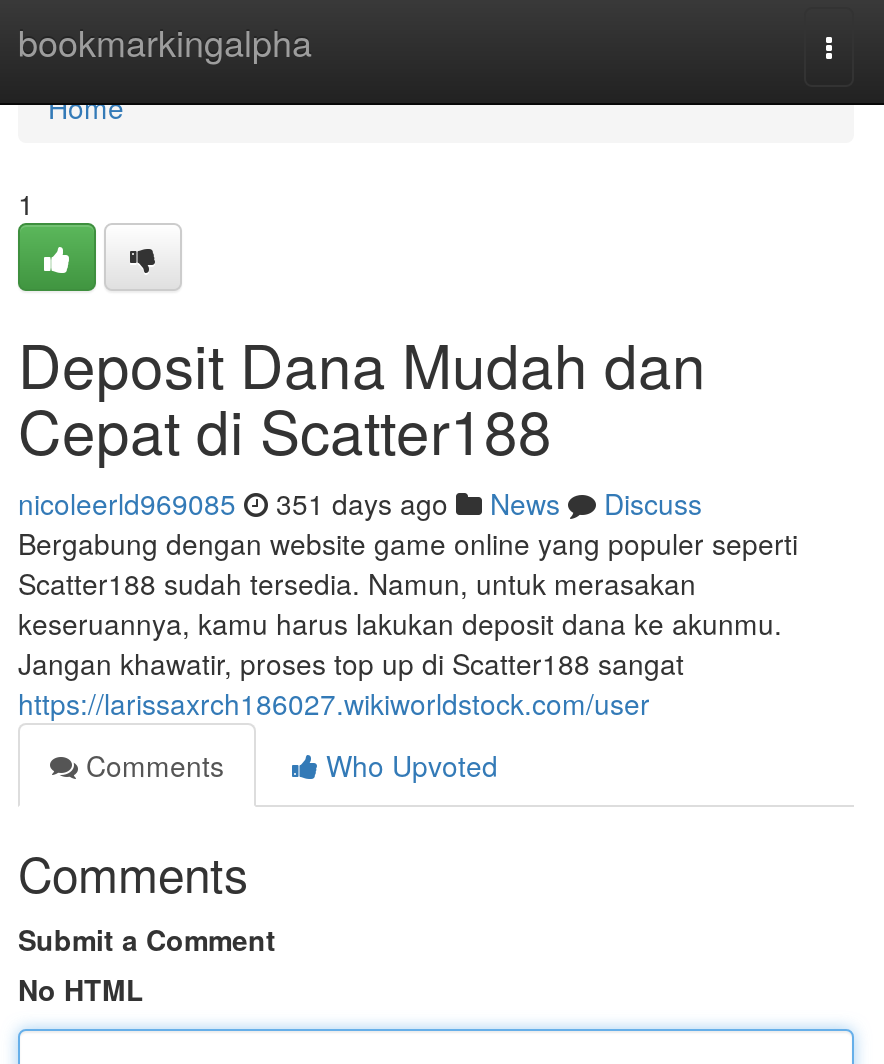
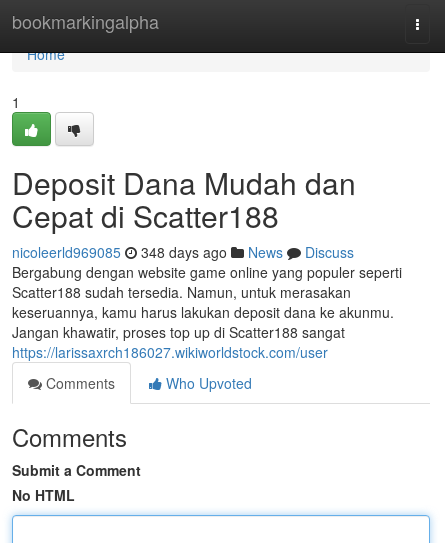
[18,483,702,523] nicoleerld969085 351 days ago News Discuss -> [12,242,354,262] nicoleerld969085 348 days ago News Discuss

